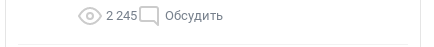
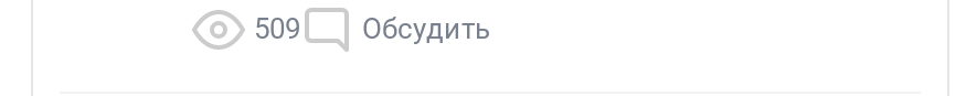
[106,8,223,23] 2 245 Обсудить -> [254,12,490,45] 509 Обсудить

